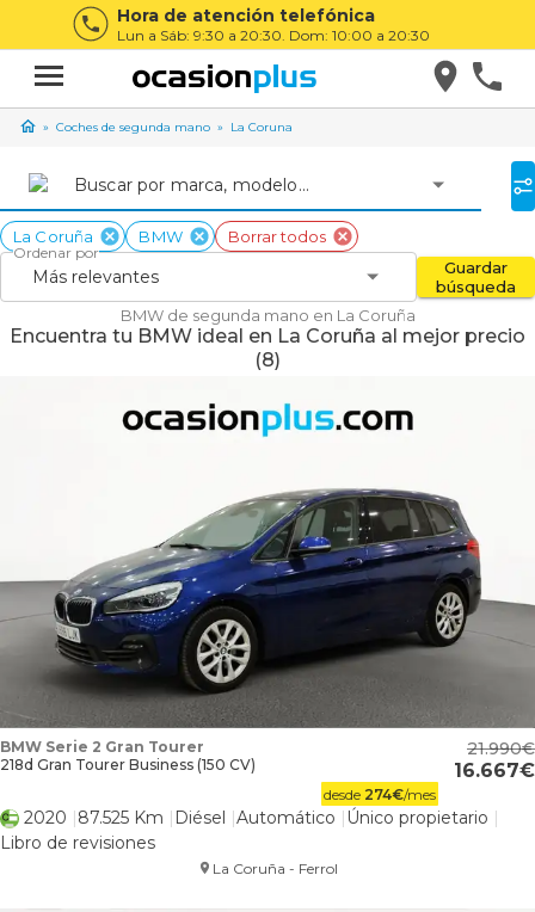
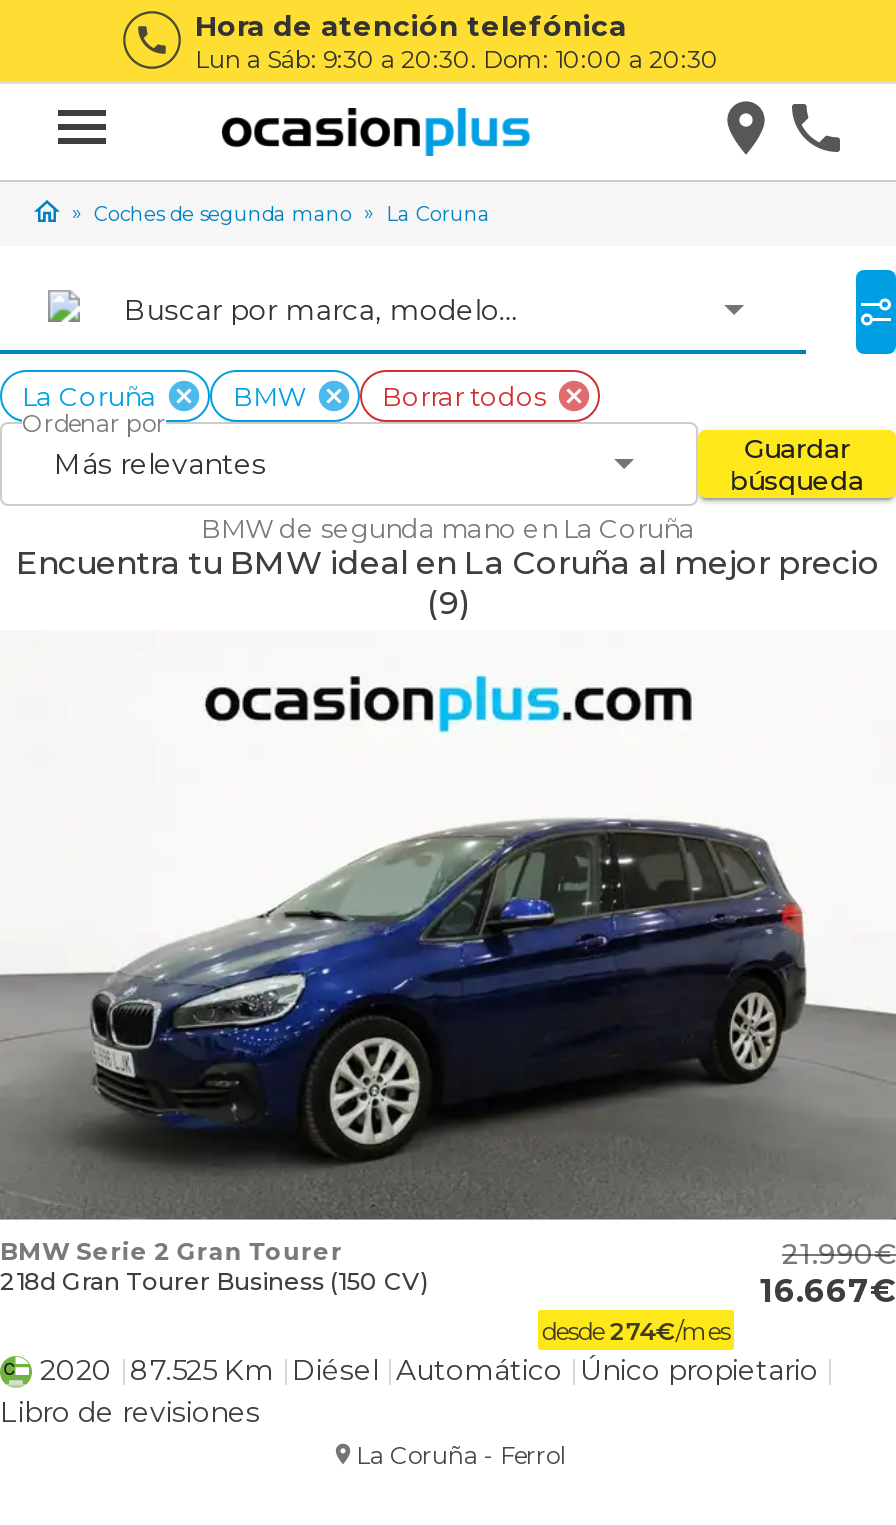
[254,349,281,372] (8) -> [427,585,469,623] (9)

